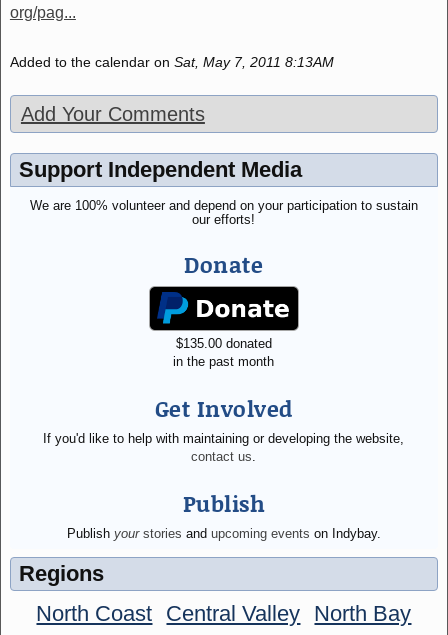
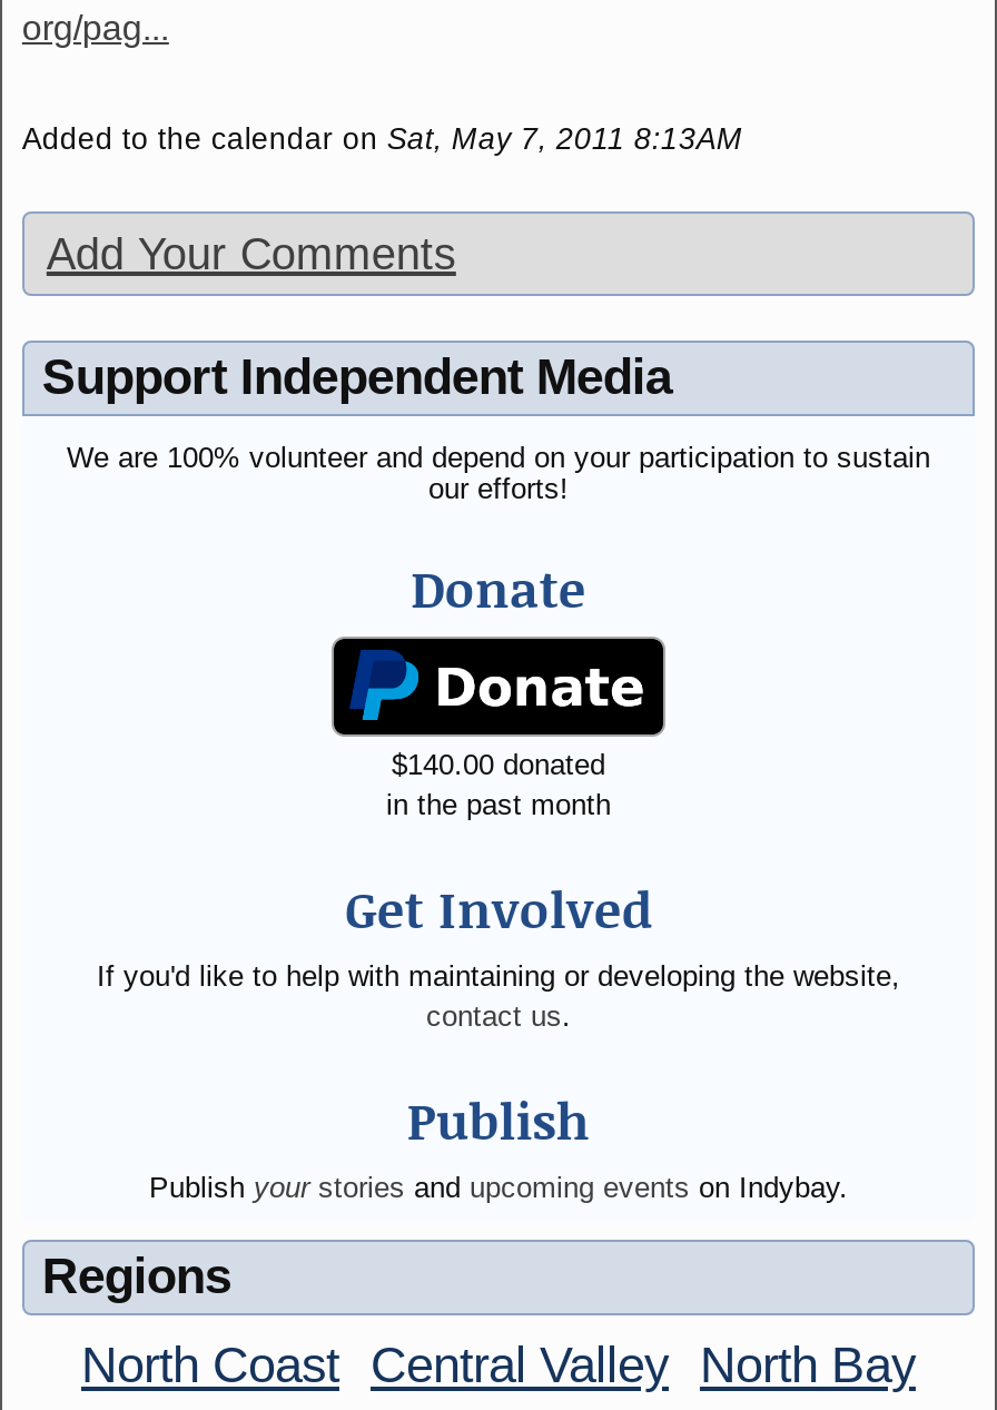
[176,336,272,351] $135.00 donated -> [392,747,605,781] $140.00 donated

